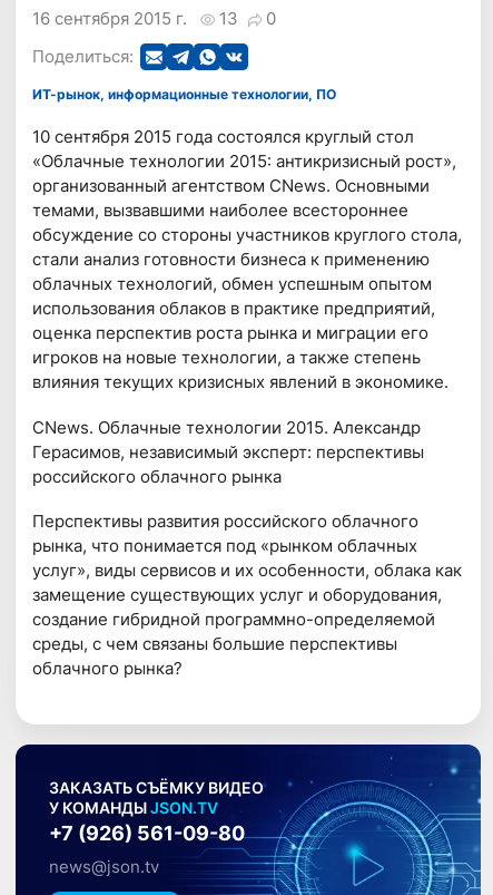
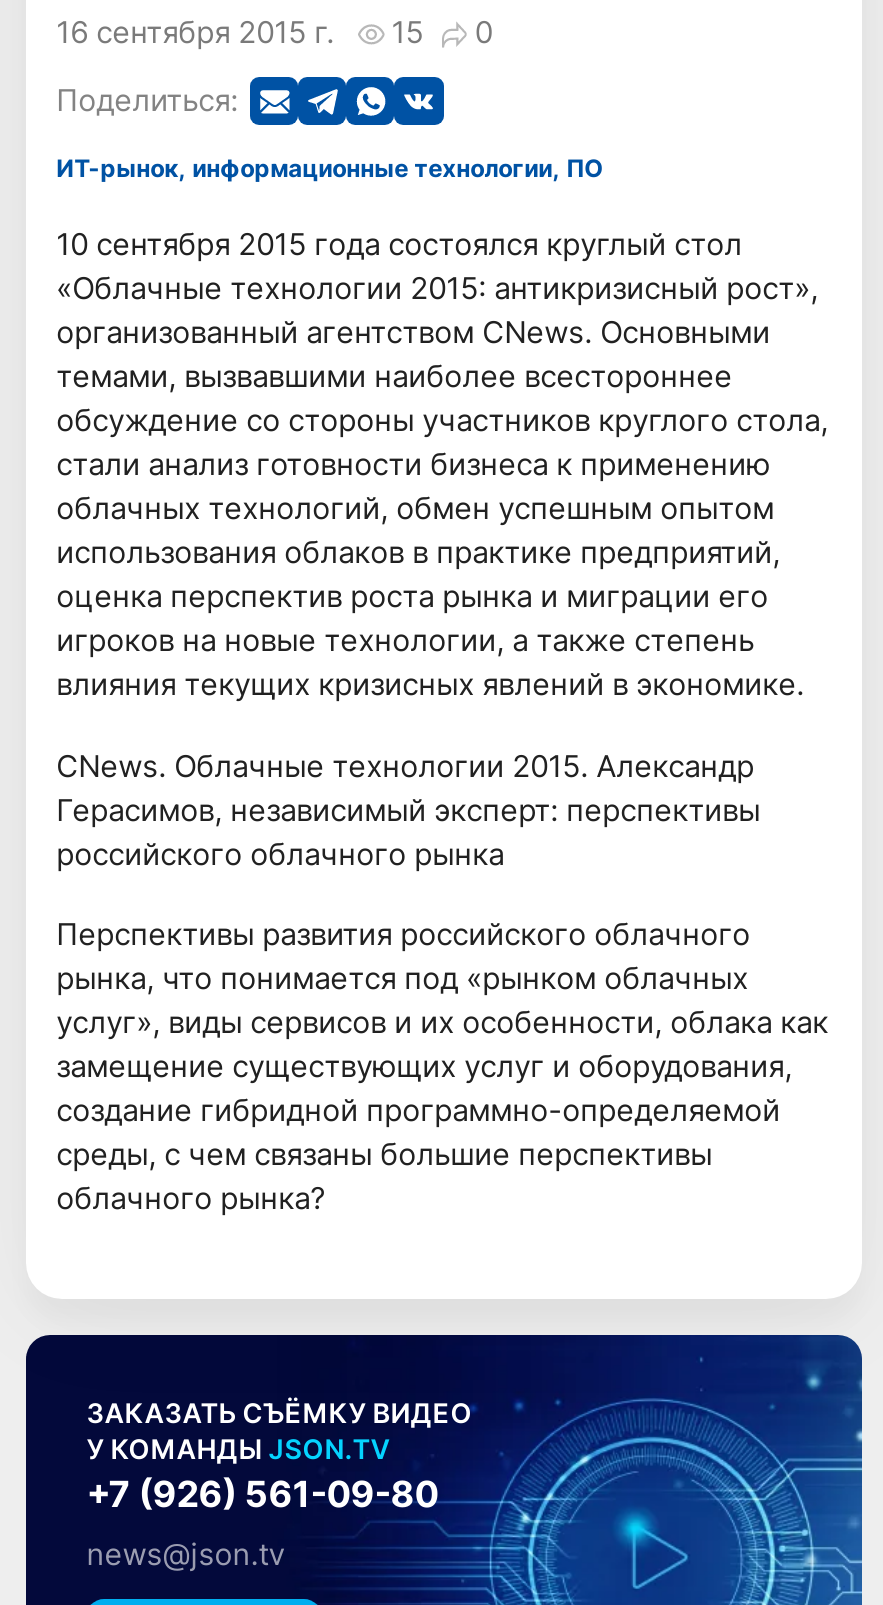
[32,7,276,29] 16 сентября 2015 г. 13 0 -> [56,12,493,50] 16 сентября 2015 г. 15 0

